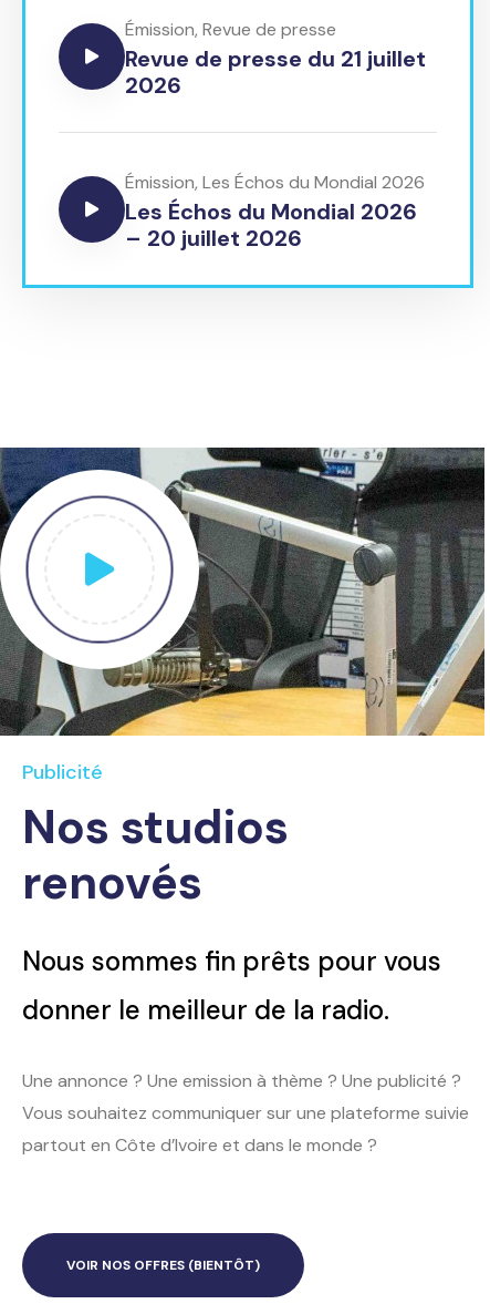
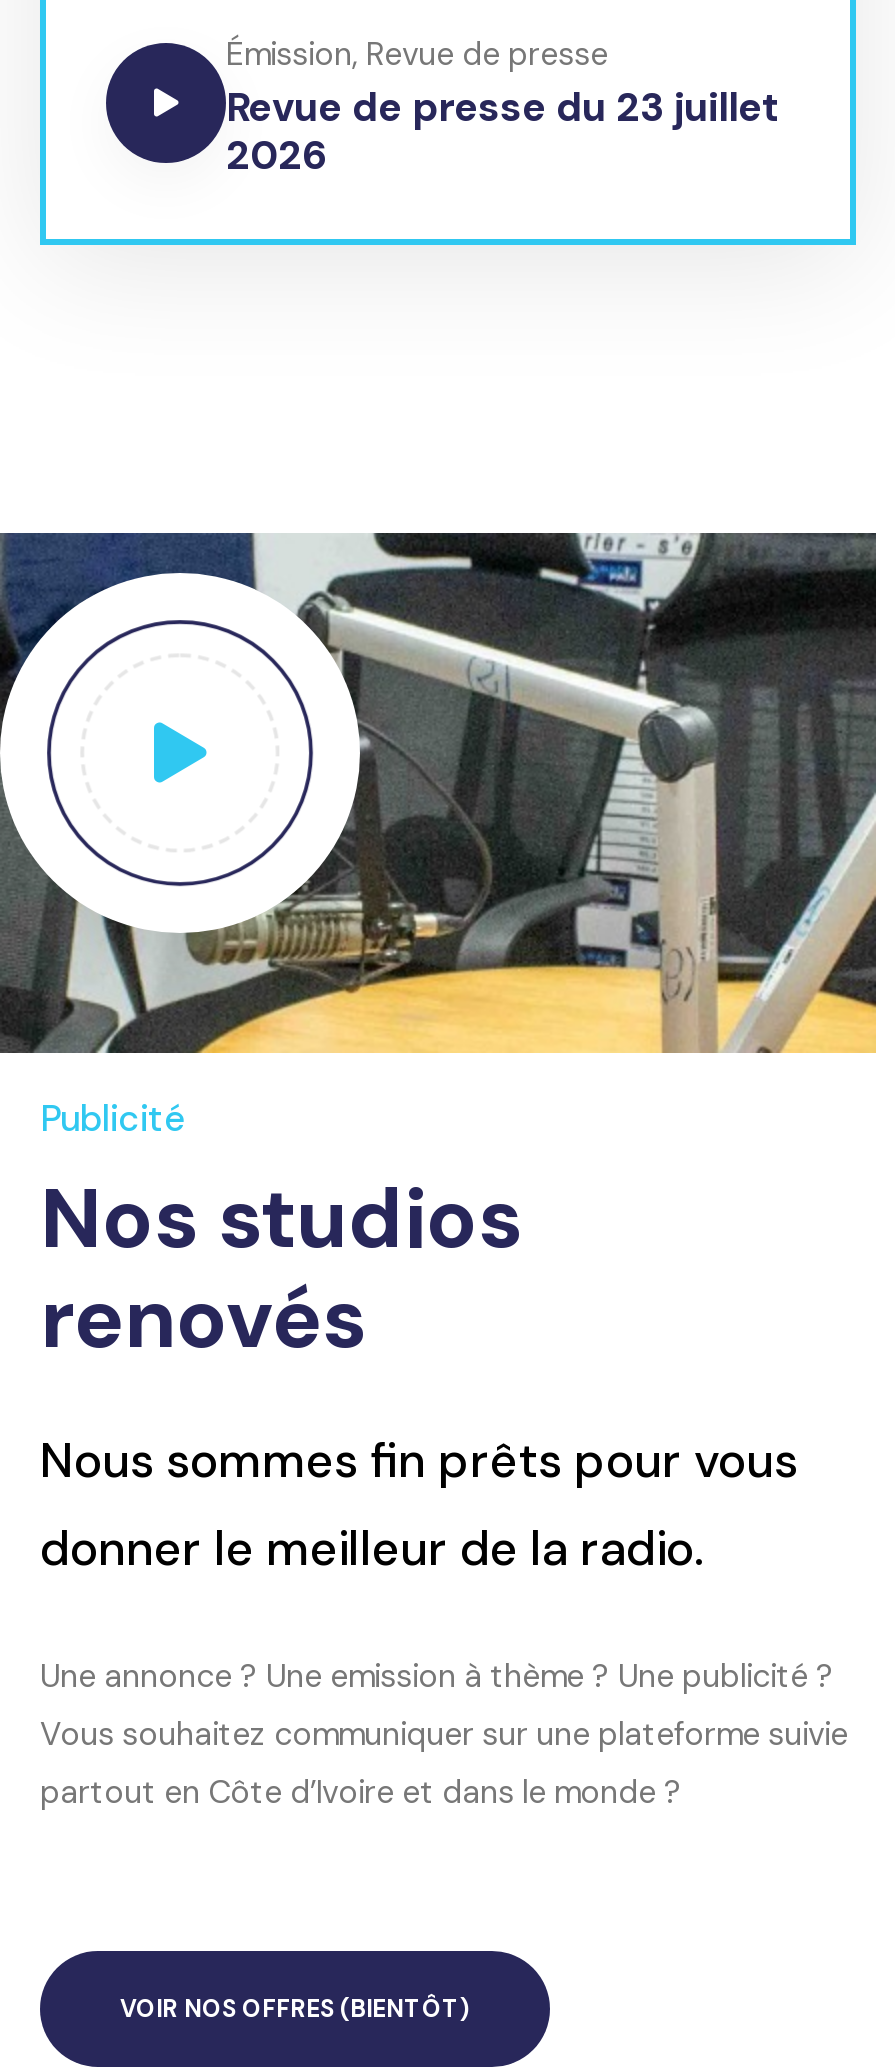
[125,44,426,73] Revue de presse du 21 juillet -> [226,81,780,133] Revue de presse du 23 juillet
[125,171,425,253] Émission, Les Échos du Mondial 2026 | Les Échos du Mondial 2026 | – 20 juillet 2026 -> none

